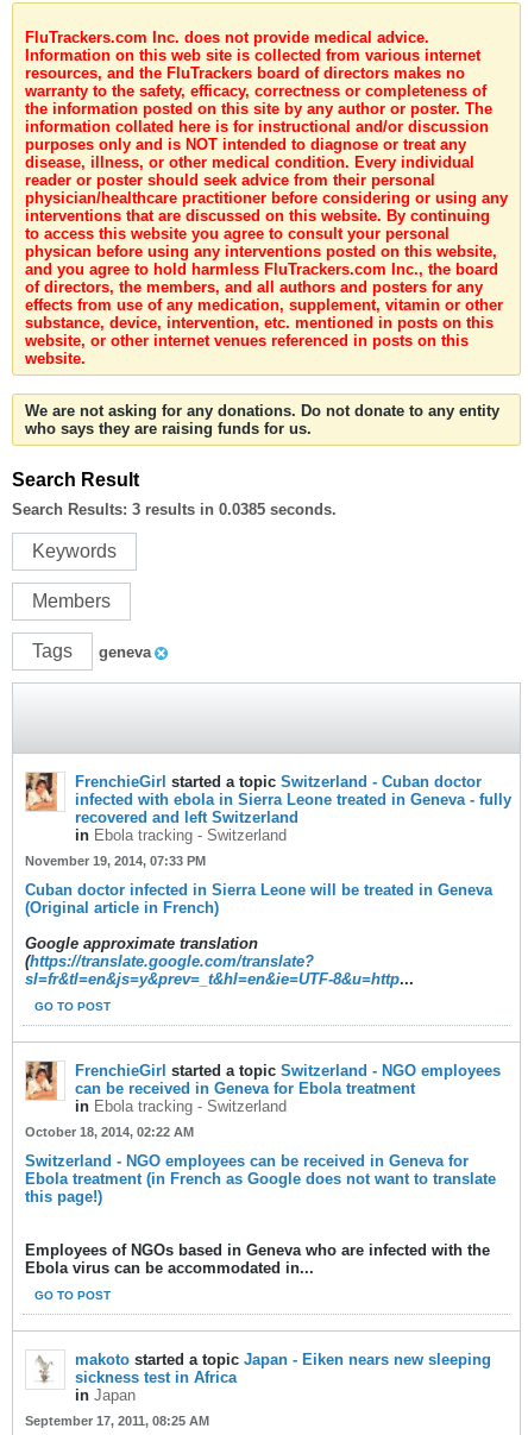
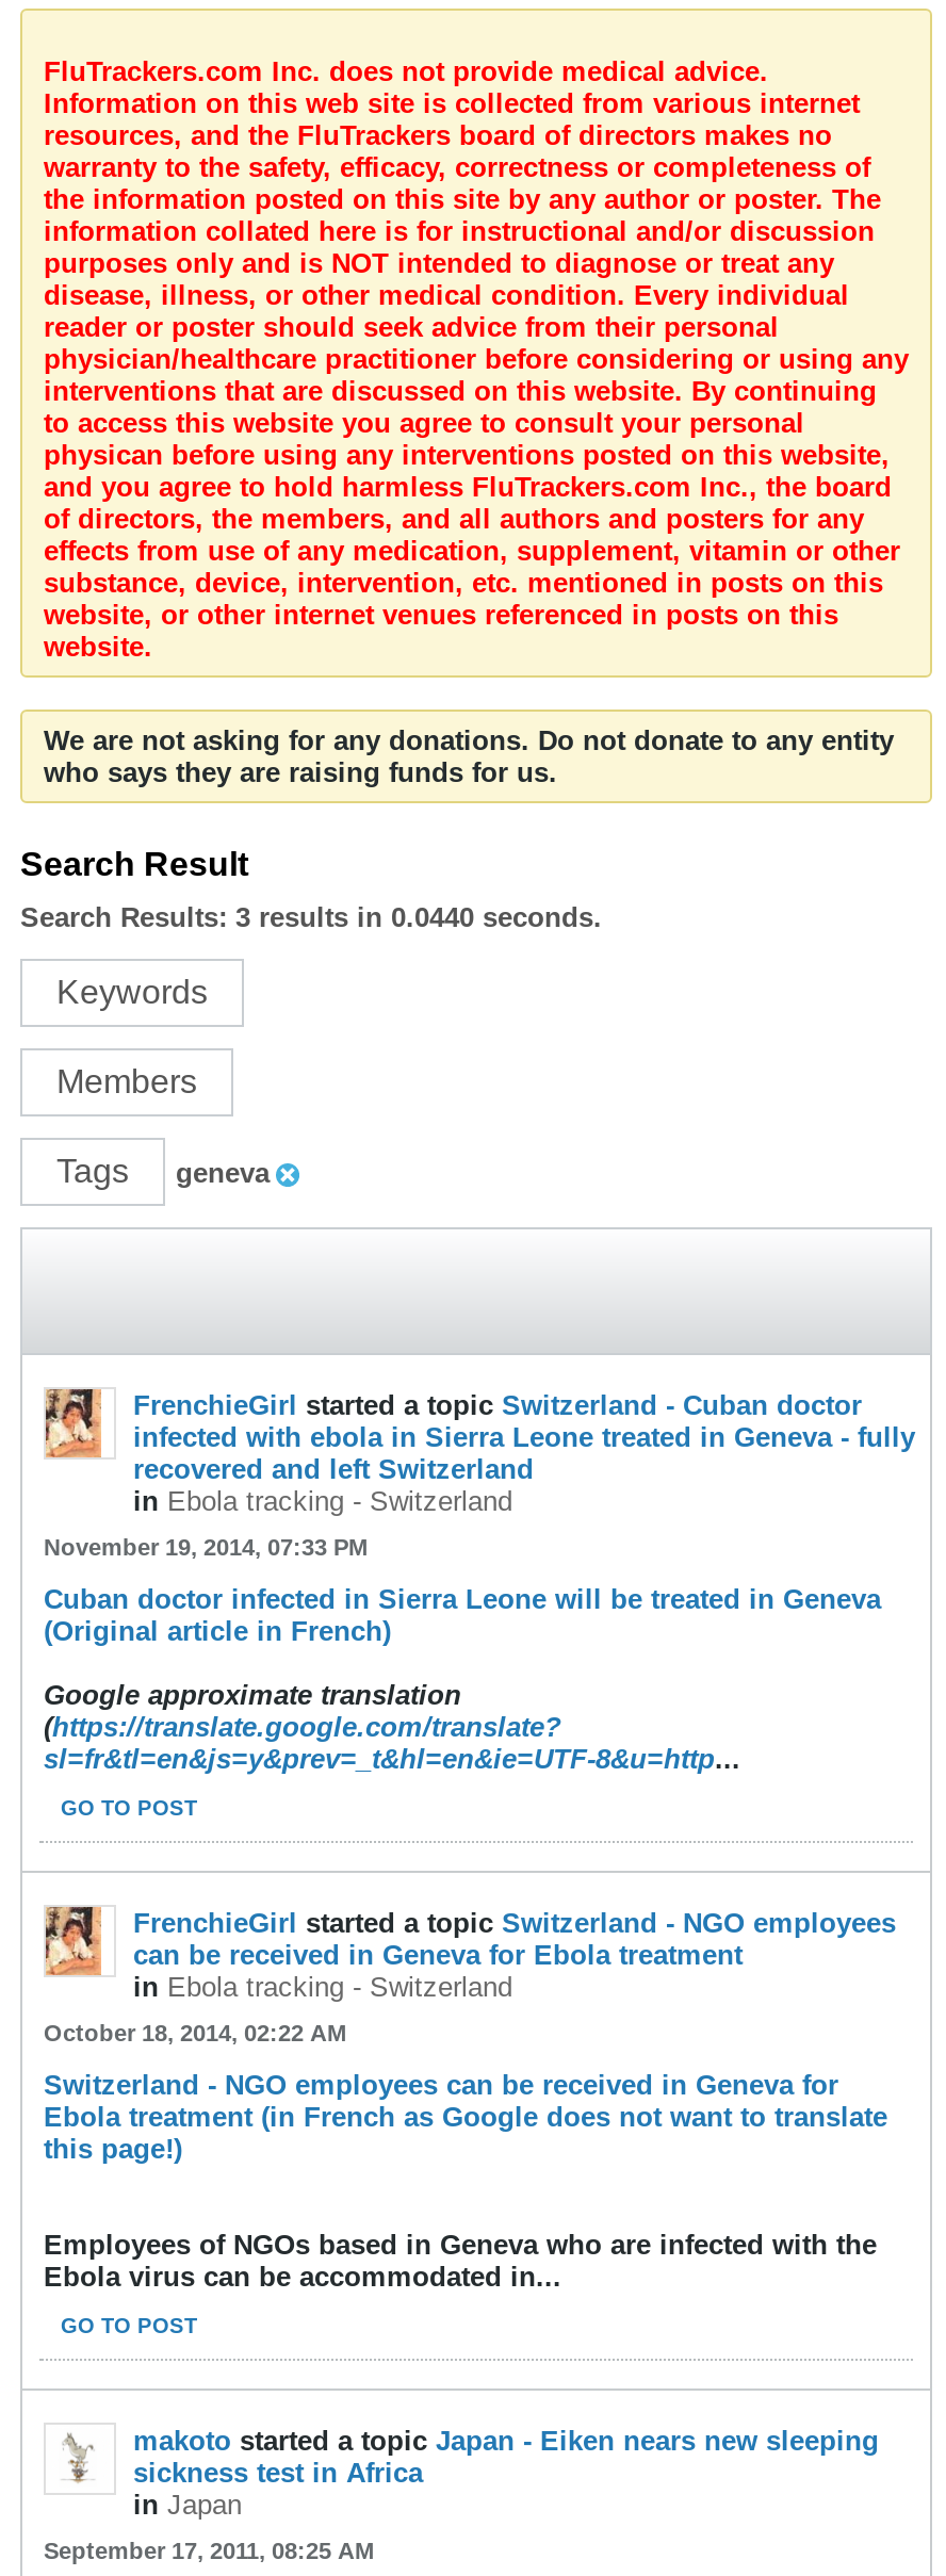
[12,501,337,518] Search Results: 3 results in 0.0385 seconds. -> [20,901,602,933] Search Results: 3 results in 0.0440 seconds.

